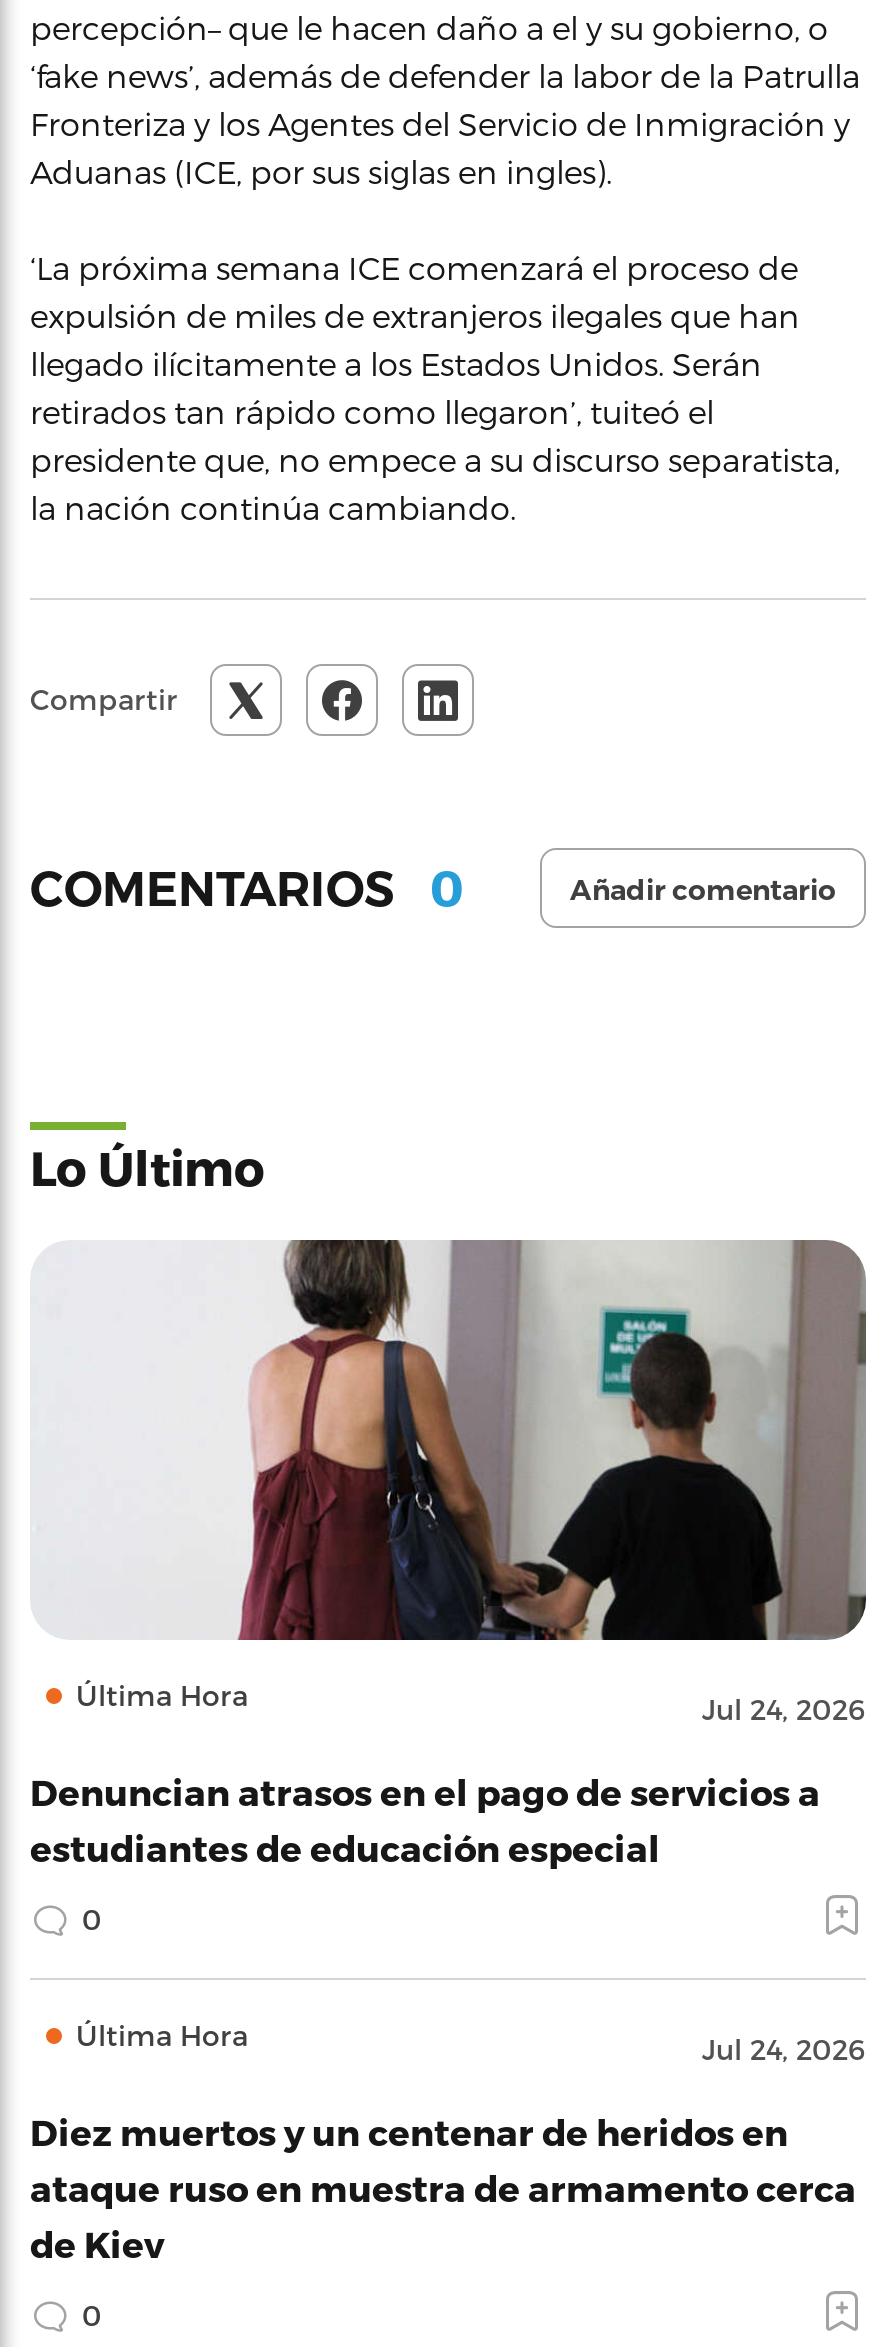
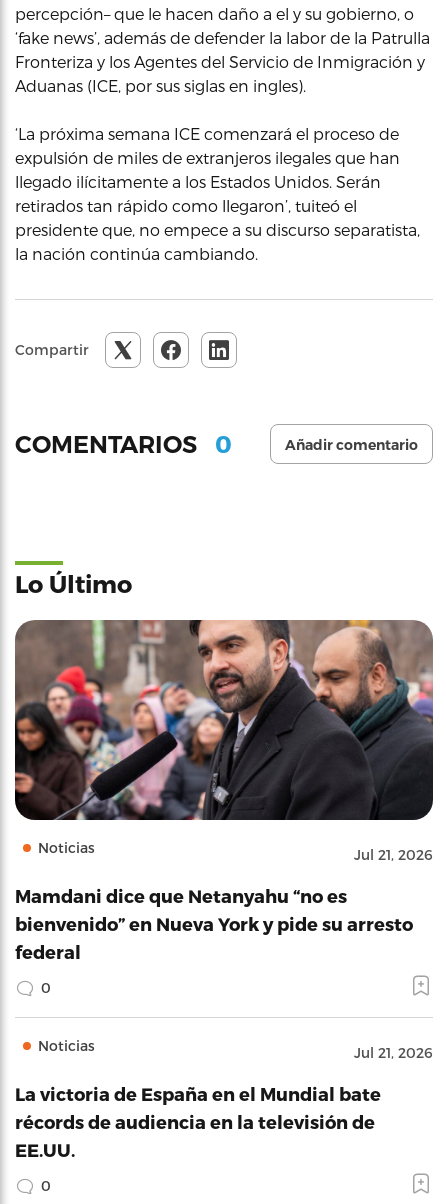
[30,1238,866,1726] [image] | Última Hora | Jul 24, 2026 -> [14,619,433,863] [image] | Noticias | Jul 21, 2026
[30,1770,820,1868] Denuncian atrasos en el pago de servicios a | estudiantes de educación especial -> [15,885,413,962] Mamdani dice que Netanyahu “no es | bienvenido” en Nueva York y pide su arresto | federal
[76,2018,866,2066] Última Hora | Jul 24, 2026 -> [38,1037,433,1061] Noticias | Jul 21, 2026
[30,2110,856,2264] Diez muertos y un centenar de heridos en | ataque ruso en muestra de armamento cerca | de Kiev -> [15,1083,381,1160] La victoria de España en el Mundial bate | récords de audiencia en la televisión de | EE.UU.

